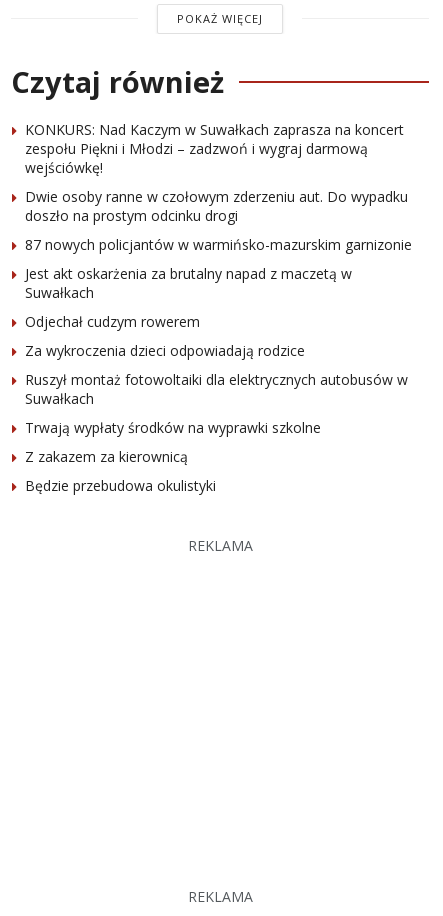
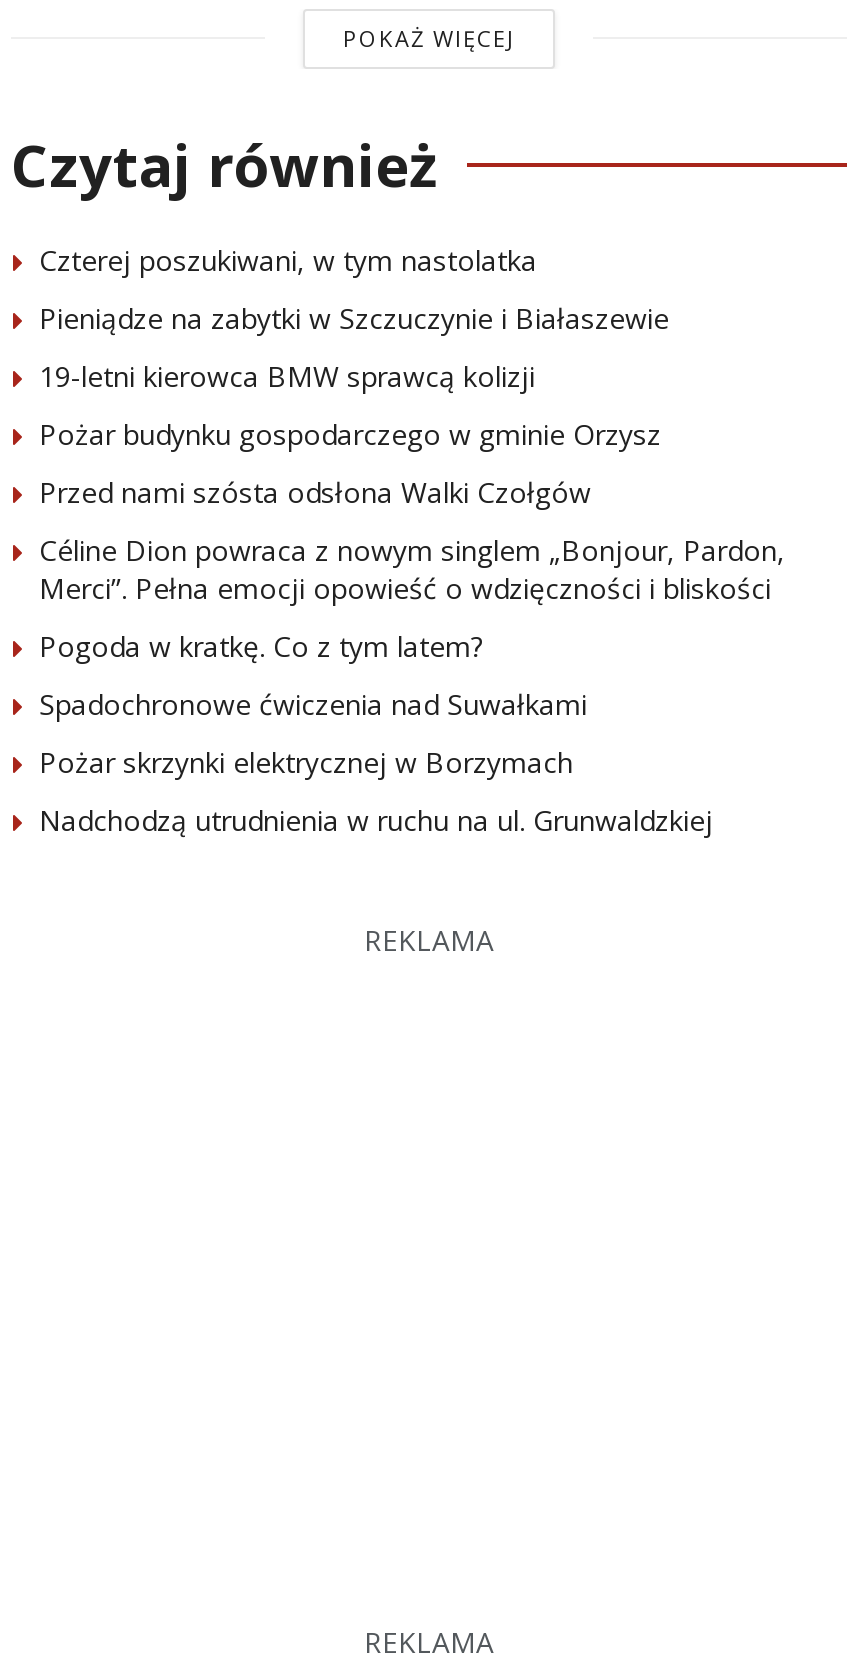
[25,120,404,177] KONKURS: Nad Kaczym w Suwałkach zaprasza na koncert | zespołu Piękni i Młodzi – zadzwoń i wygraj darmową | wejściówkę! -> [39,241,537,279] Czterej poszukiwani, w tym nastolatka
[25,187,408,225] Dwie osoby ranne w czołowym zderzeniu aut. Do wypadku | doszło na prostym odcinku drogi -> [39,299,669,337] Pieniądze na zabytki w Szczuczynie i Białaszewie
[25,235,412,254] 87 nowych policjantów w warmińsko-mazurskim garnizonie -> [39,357,535,395] 19-letni kierowca BMW sprawcą kolizji
[25,264,352,302] Jest akt oskarżenia za brutalny napad z maczetą w | Suwałkach -> [39,415,661,453] Pożar budynku gospodarczego w gminie Orzysz
[25,312,200,331] Odjechał cudzym rowerem -> [39,473,591,511] Przed nami szósta odsłona Walki Czołgów
[25,341,305,360] Za wykroczenia dzieci odpowiadają rodzice -> [39,531,785,607] Céline Dion powraca z nowym singlem „Bonjour, Pardon, | Merci”. Pełna emocji opowieść o wdzięczności i bliskości
[25,370,408,408] Ruszył montaż fotowoltaiki dla elektrycznych autobusów w | Suwałkach -> [39,627,483,665] Pogoda w kratkę. Co z tym latem?
[25,418,321,437] Trwają wypłaty środków na wyprawki szkolne -> [39,685,587,723] Spadochronowe ćwiczenia nad Suwałkami
[25,447,188,466] Z zakazem za kierownicą -> [39,743,573,781] Pożar skrzynki elektrycznej w Borzymach
[25,476,216,495] Będzie przebudowa okulistyki -> [39,801,713,839] Nadchodzą utrudnienia w ruchu na ul. Grunwaldzkiej

